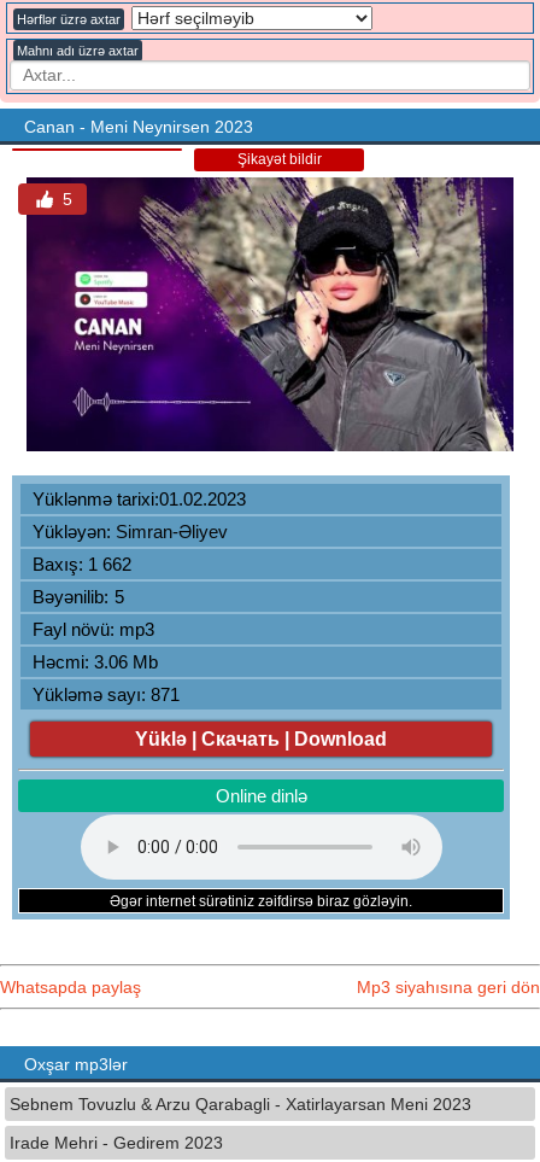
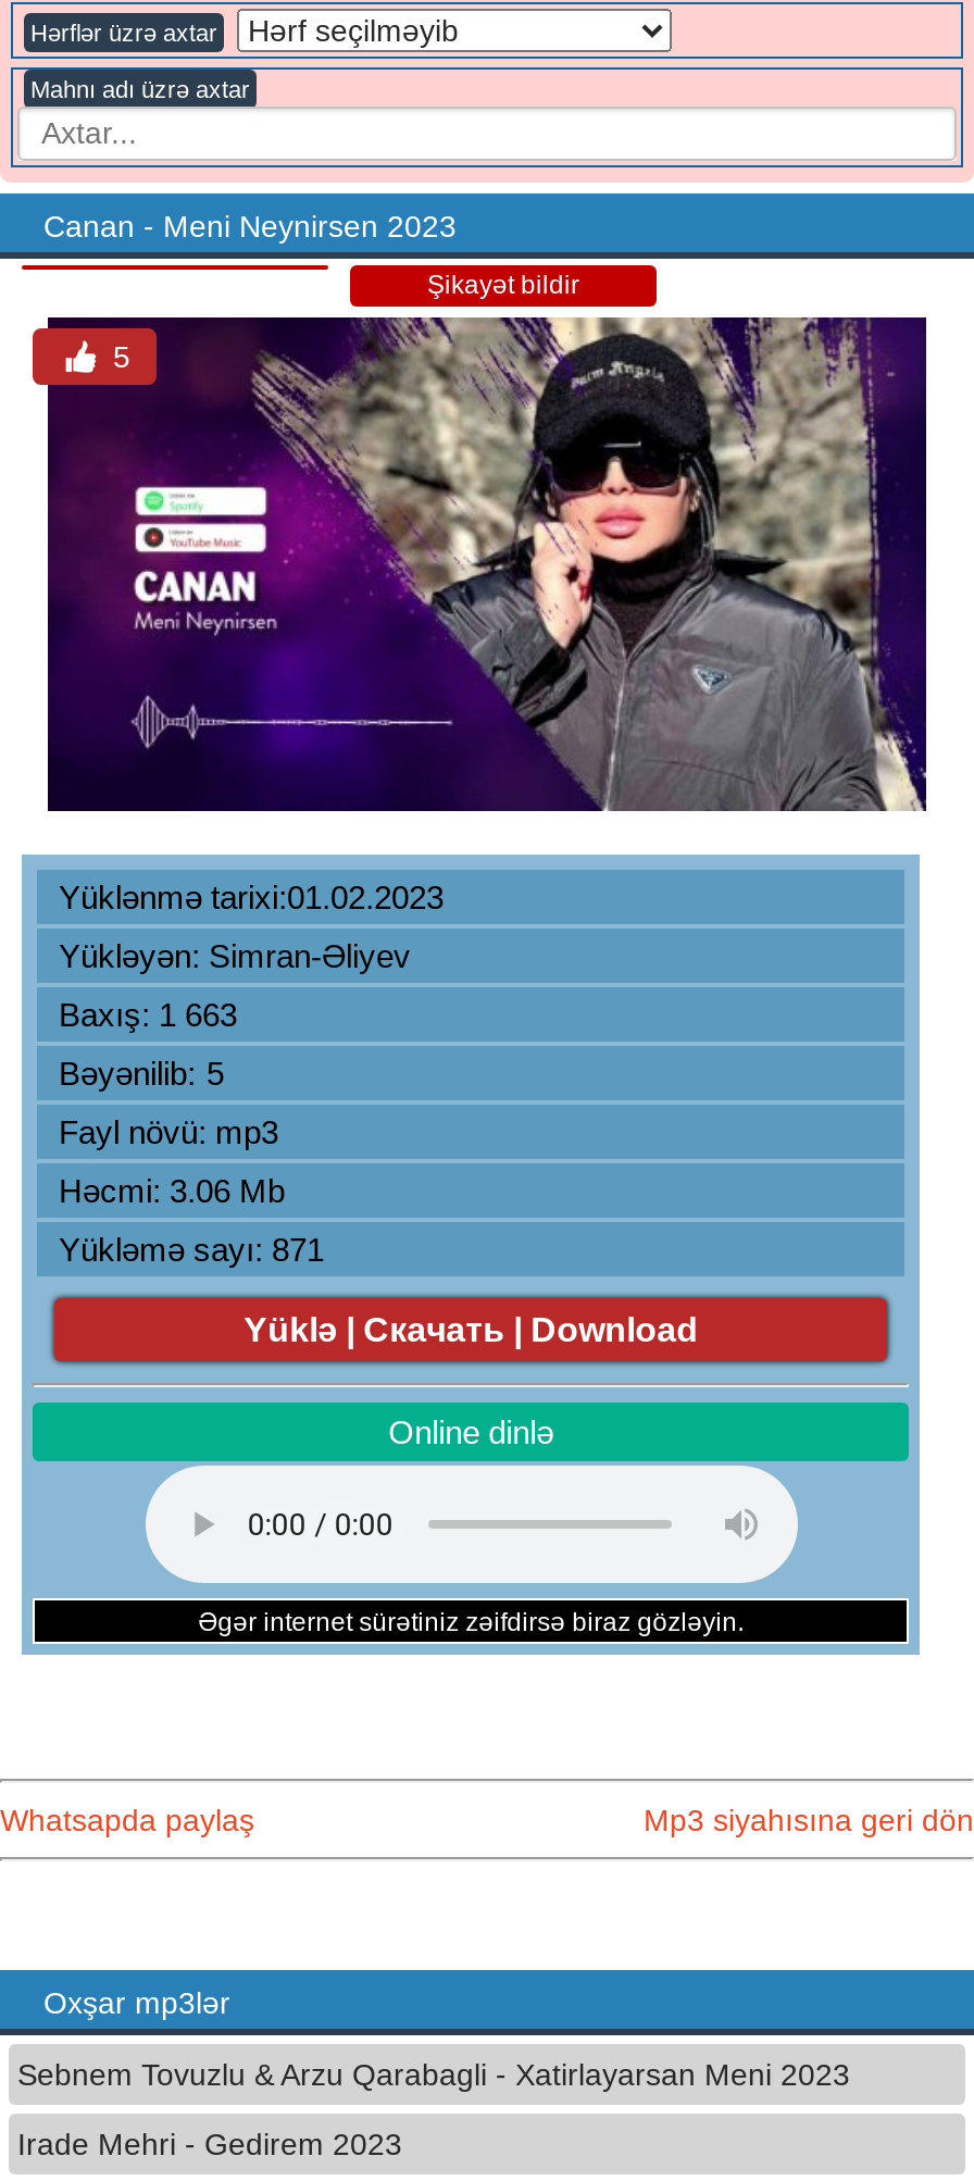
[33,554,131,574] Baxış: 1 662 -> [59,995,237,1032] Baxış: 1 663

